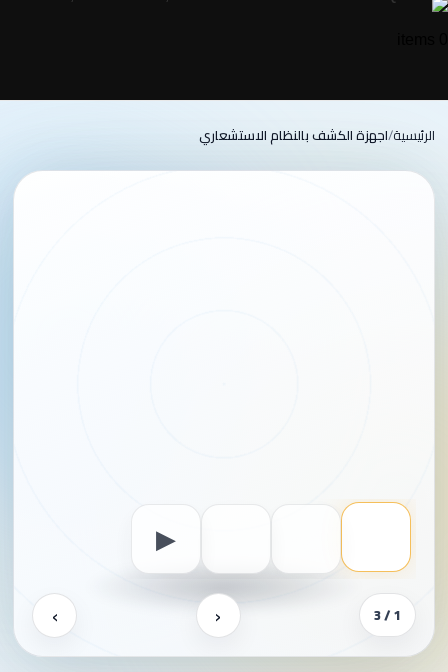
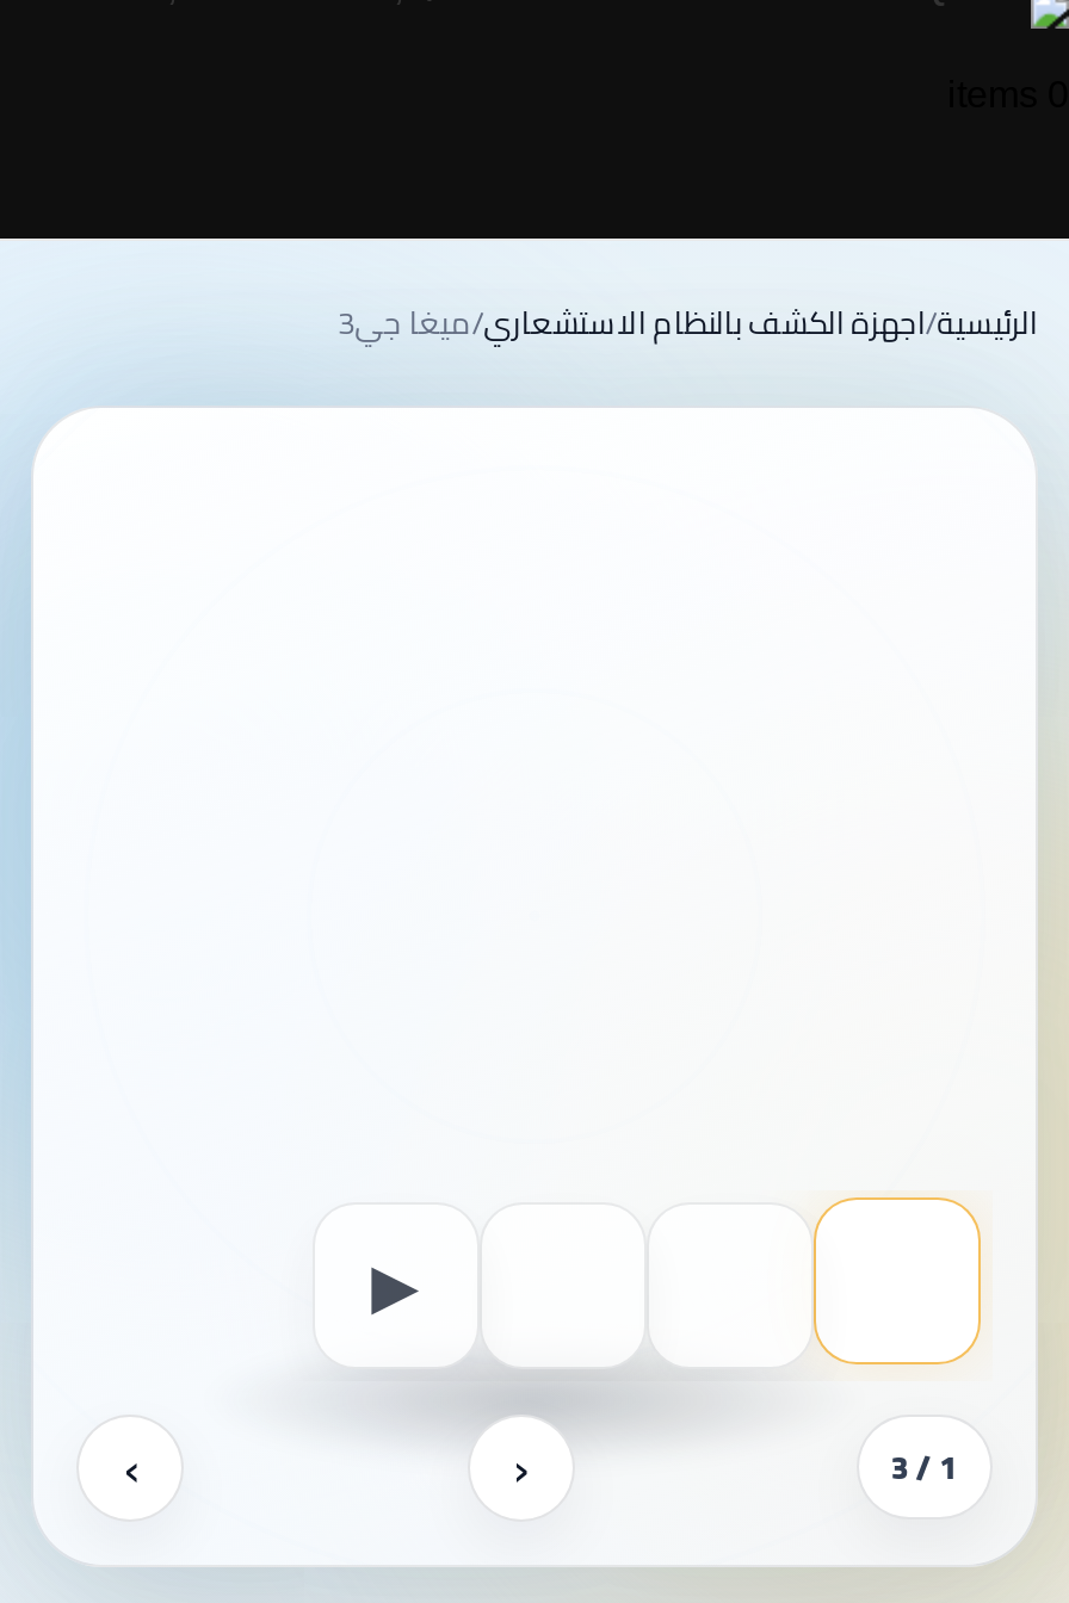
[199,123,435,147] الرئيسية اجهزة الكشف بالنظام الاستشعاري -> [355,293,1037,350] الرئيسية اجهزة الكشف بالنظام الاستشعاري ميغا جي3

